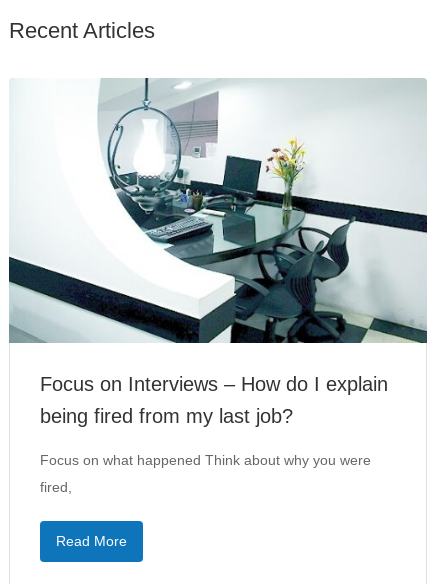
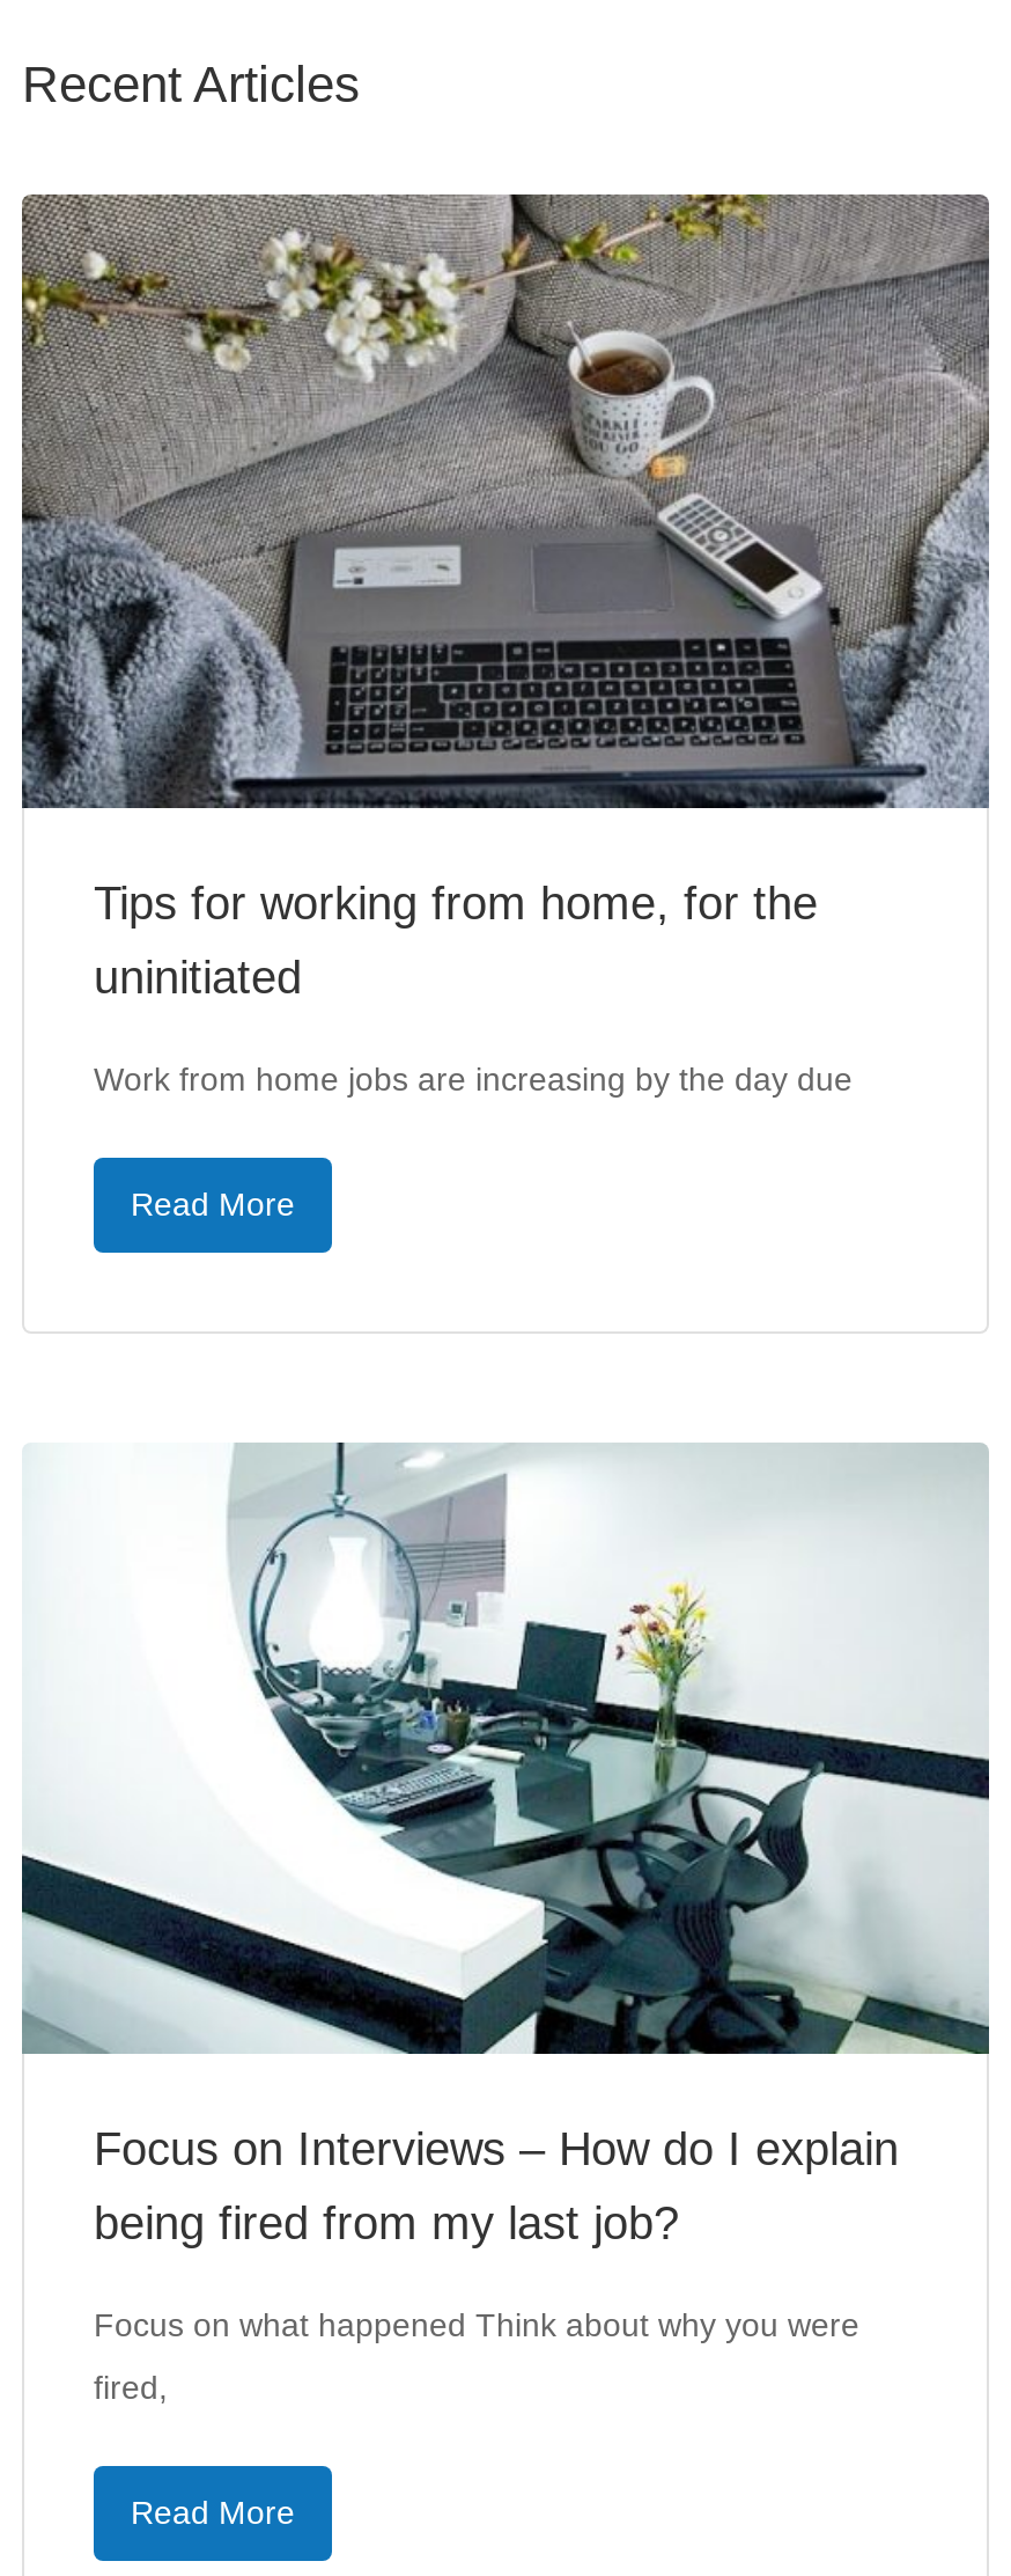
none -> [20,192,991,1222] [image] | Tips for working from home, for the | uninitiated | Work from home jobs are increasing by the day due | Read More

